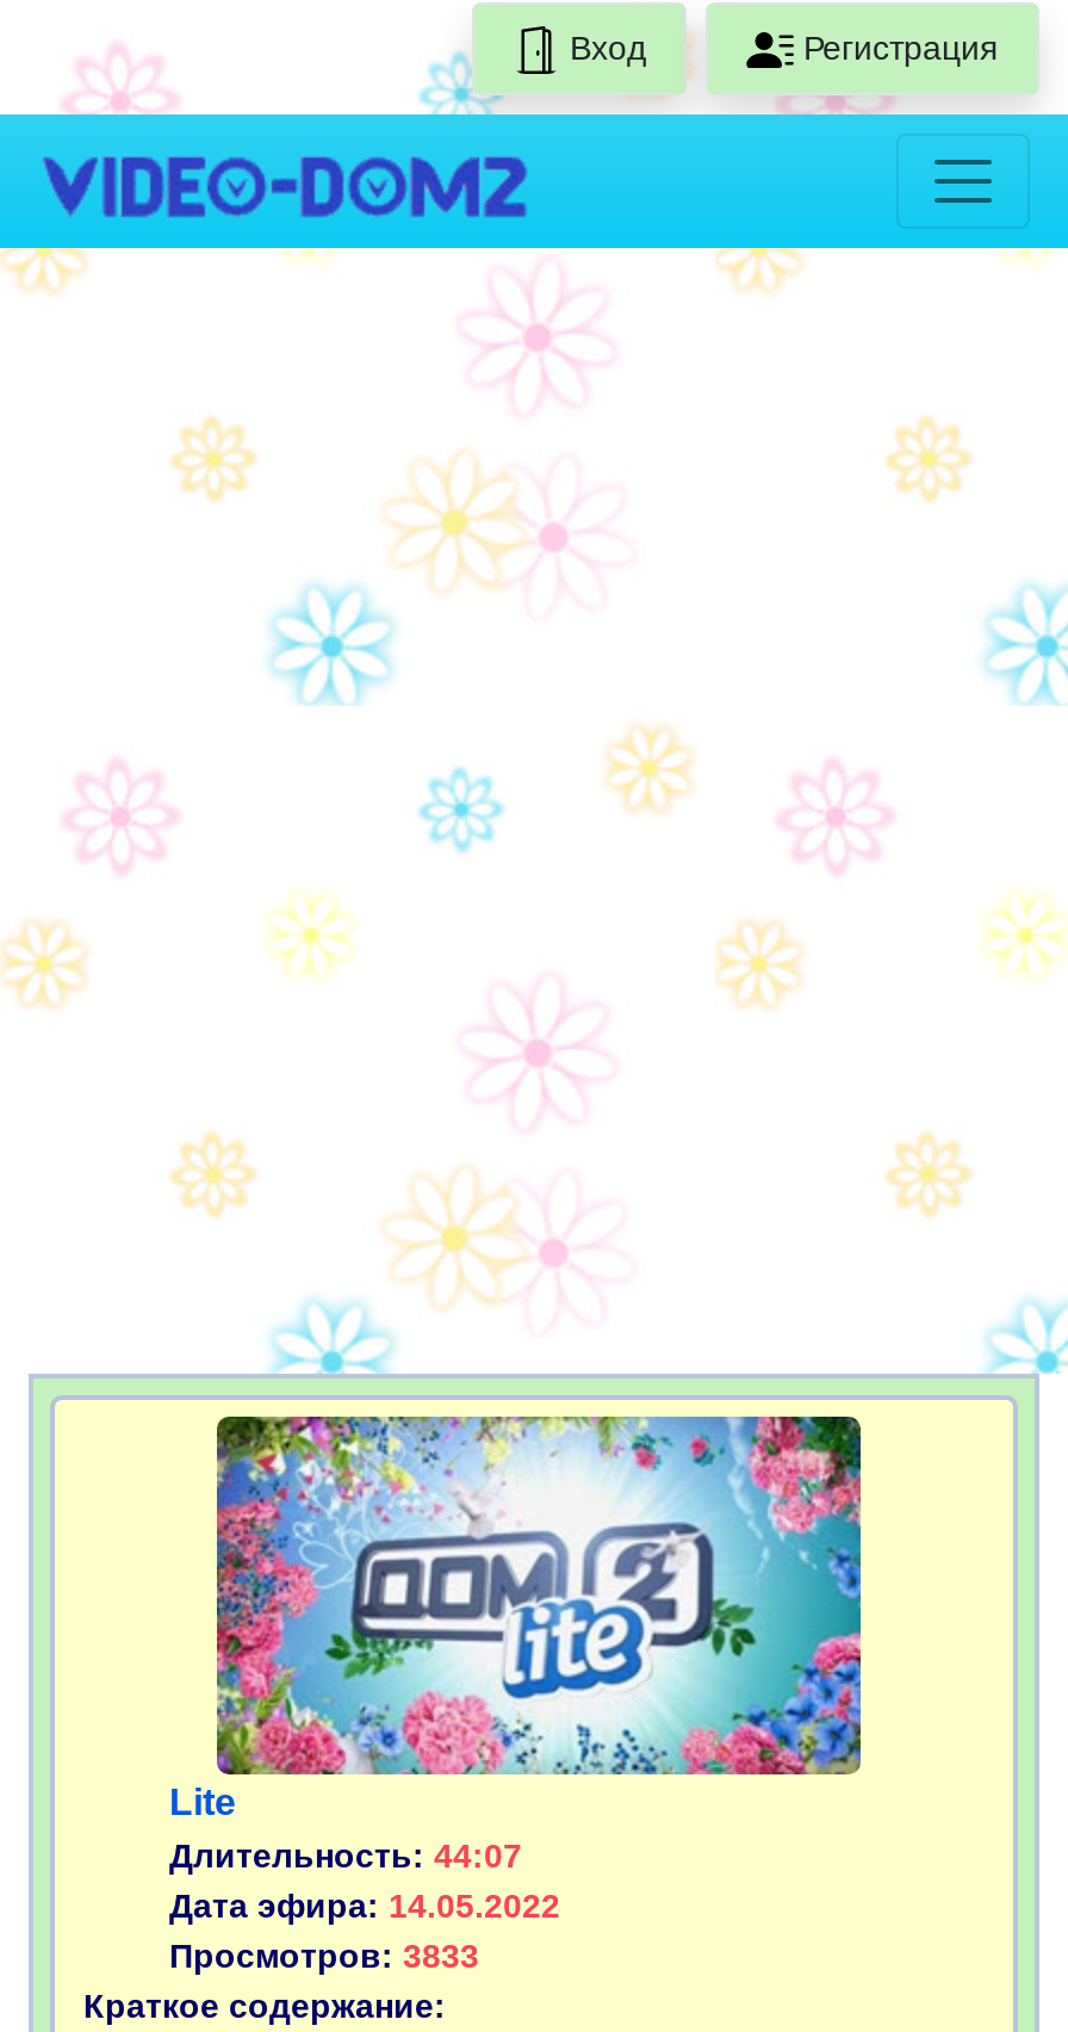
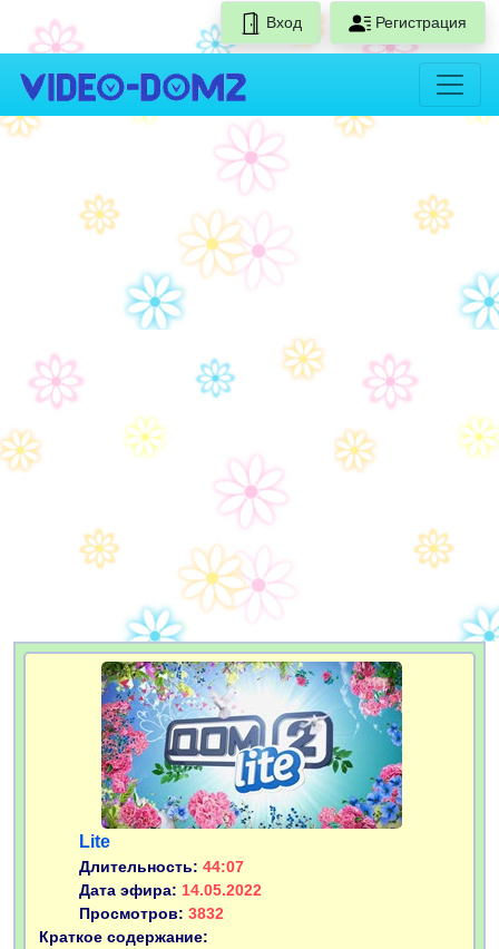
[169,1937,479,1975] Просмотров: 3833 -> [79,905,224,923] Просмотров: 3832

